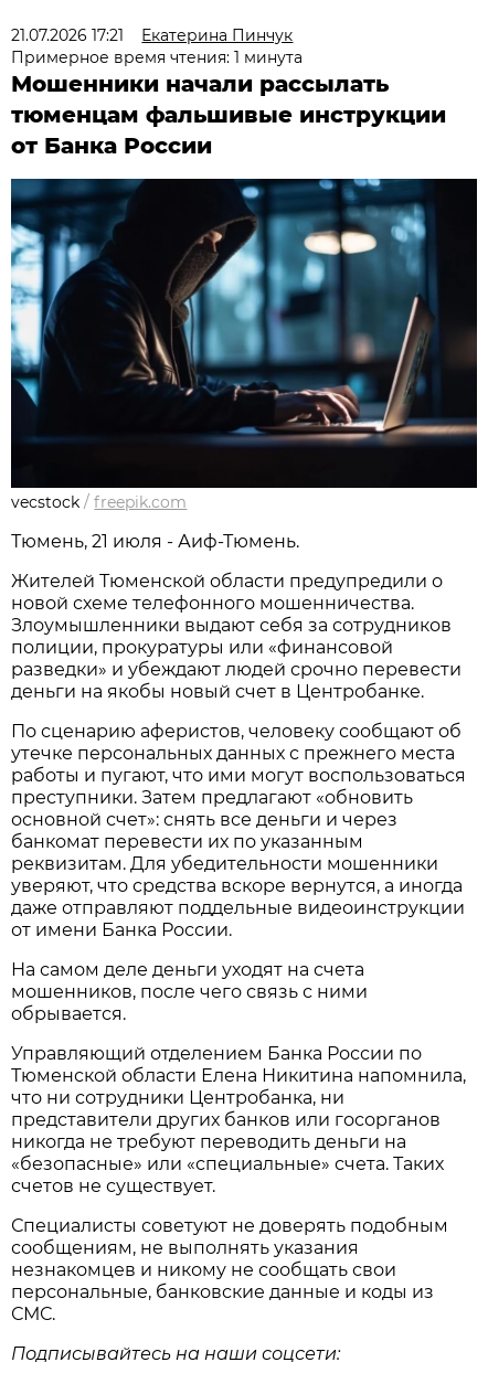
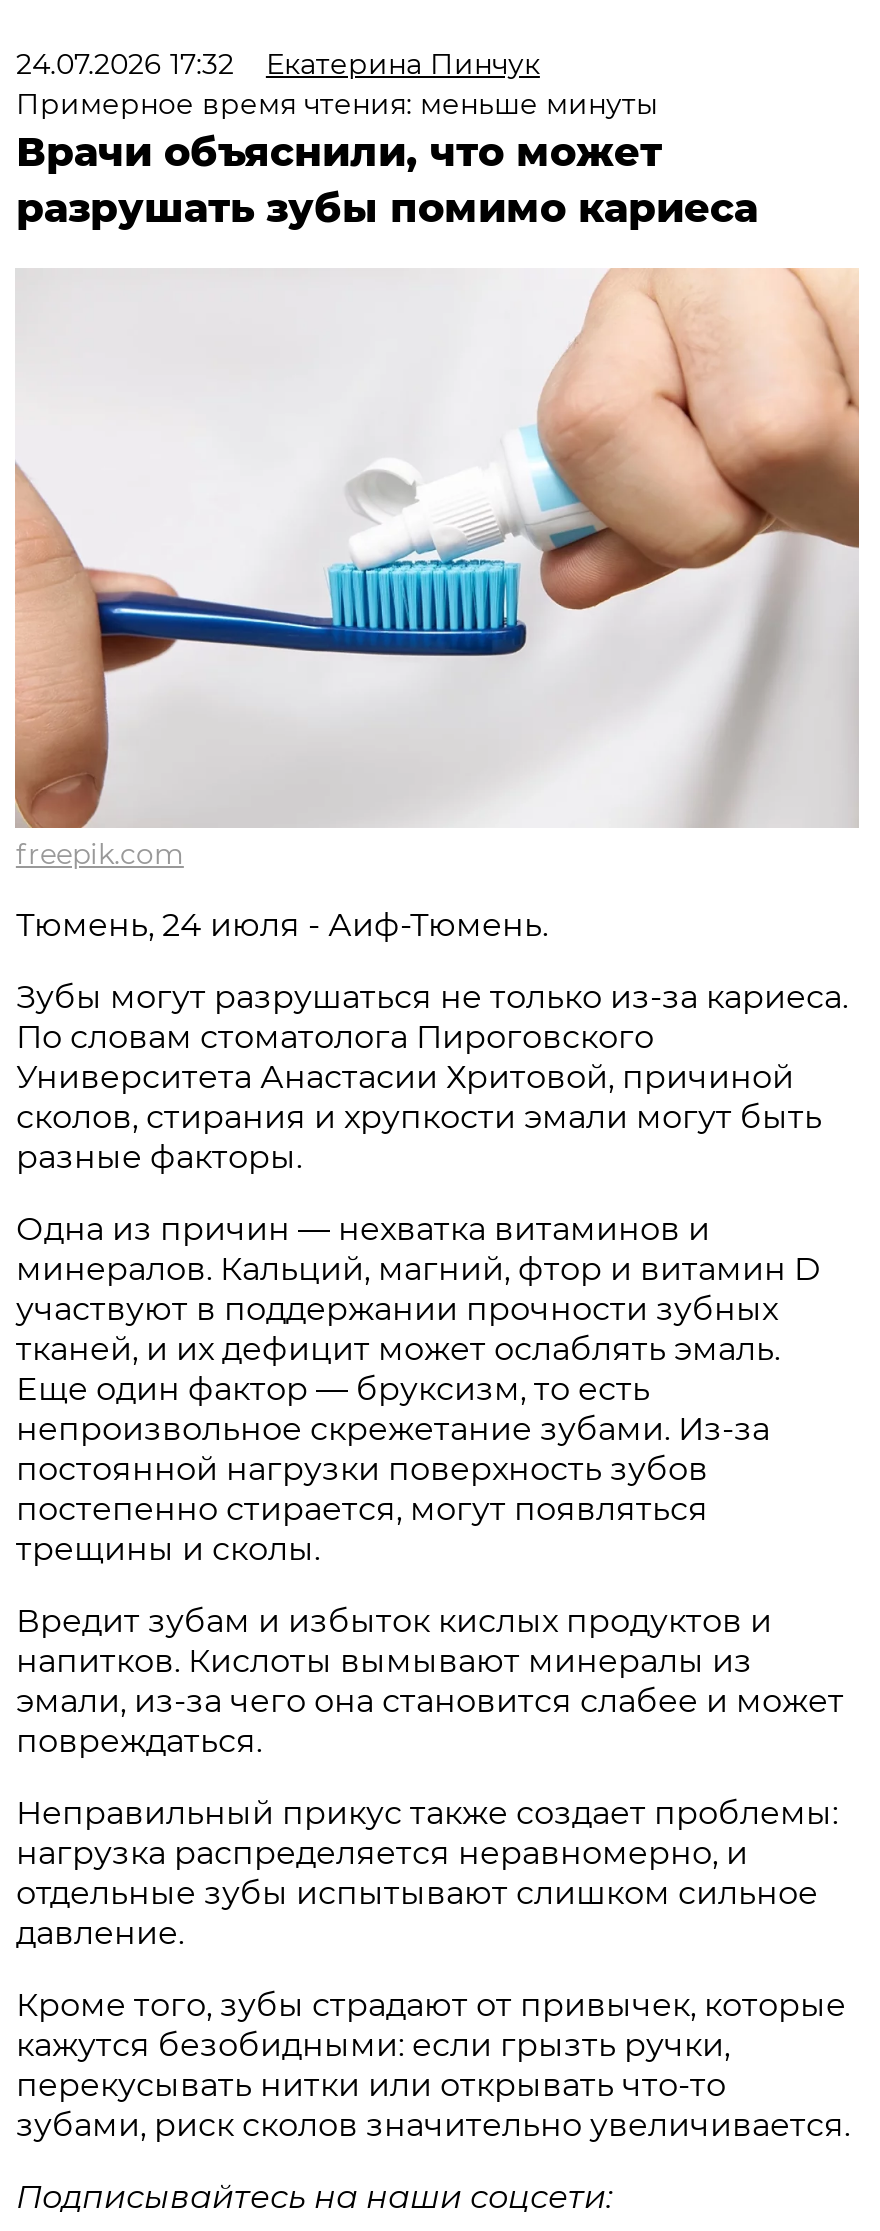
[11,25,293,45] 21.07.2026 17:21 Екатерина Пинчук -> [16,46,540,82] 24.07.2026 17:32 Екатерина Пинчук
[11,47,446,159] Примерное время чтения: 1 минута | Мошенники начали рассылать | тюменцам фальшивые инструкции | от Банка России -> [16,86,758,232] Примерное время чтения: меньше минуты | Врачи объяснили, что может | разрушать зубы помимо кариеса
[10,178,478,512] [image] | vecstock / freepik.com -> [13,266,861,873] [image] | freepik.com
[11,531,300,552] Тюмень, 21 июля - Аиф-Тюмень. -> [16,907,548,945] Тюмень, 24 июля - Аиф-Тюмень.
[11,571,462,702] Жителей Тюменской области предупредили о | новой схеме телефонного мошенничества. | Злоумышленники выдают себя за сотрудников | полиции, прокуратуры или «финансовой | разведки» и убеждают людей срочно перевести | деньги на якобы новый счет в Центробанке. -> [16,979,848,1177] Зубы могут разрушаться не только из-за кариеса. | По словам стоматолога Пироговского | Университета Анастасии Хритовой, причиной | сколов, стирания и хрупкости эмали могут быть | разные факторы.
[11,721,466,940] По сценарию аферистов, человеку сообщают об | утечке персональных данных с прежнего места | работы и пугают, что ими могут воспользоваться | преступники. Затем предлагают «обновить | основной счет»: снять все деньги и через | банкомат перевести их по указанным | реквизитам. Для убедительности мошенники | уверяют, что средства вскоре вернутся, а иногда | даже отправляют поддельные видеоинструкции | от имени Банка России. -> [16,1211,820,1569] Одна из причин — нехватка витаминов и | минералов. Кальций, магний, фтор и витамин D | участвуют в поддержании прочности зубных | тканей, и их дефицит может ослаблять эмаль. | Еще один фактор — бруксизм, то есть | непроизвольное скрежетание зубами. Из-за | постоянной нагрузки поверхность зубов | постепенно стирается, могут появляться | трещины и сколы.
[11,959,368,1024] На самом деле деньги уходят на счета | мошенников, после чего связь с ними | обрывается. -> [16,1603,844,1761] Вредит зубам и избыток кислых продуктов и | напитков. Кислоты вымывают минералы из | эмали, из-за чего она становится слабее и может | повреждаться.
[11,1043,466,1196] Управляющий отделением Банка России по | Тюменской области Елена Никитина напомнила, | что ни сотрудники Центробанка, ни | представители других банков или госорганов | никогда не требуют переводить деньги на | «безопасные» или «специальные» счета. Таких | счетов не существует. -> [16,1795,838,1953] Неправильный прикус также создает проблемы: | нагрузка распределяется неравномерно, и | отдельные зубы испытывают слишком сильное | давление.
[11,1215,449,1324] Специалисты советуют не доверять подобным | сообщениям, не выполнять указания | незнакомцев и никому не сообщать свои | персональные, банковские данные и коды из | СМС. -> [16,1987,850,2145] Кроме того, зубы страдают от привычек, которые | кажутся безобидными: если грызть ручки, | перекусывать нитки или открывать что-то | зубами, риск сколов значительно увеличивается.

